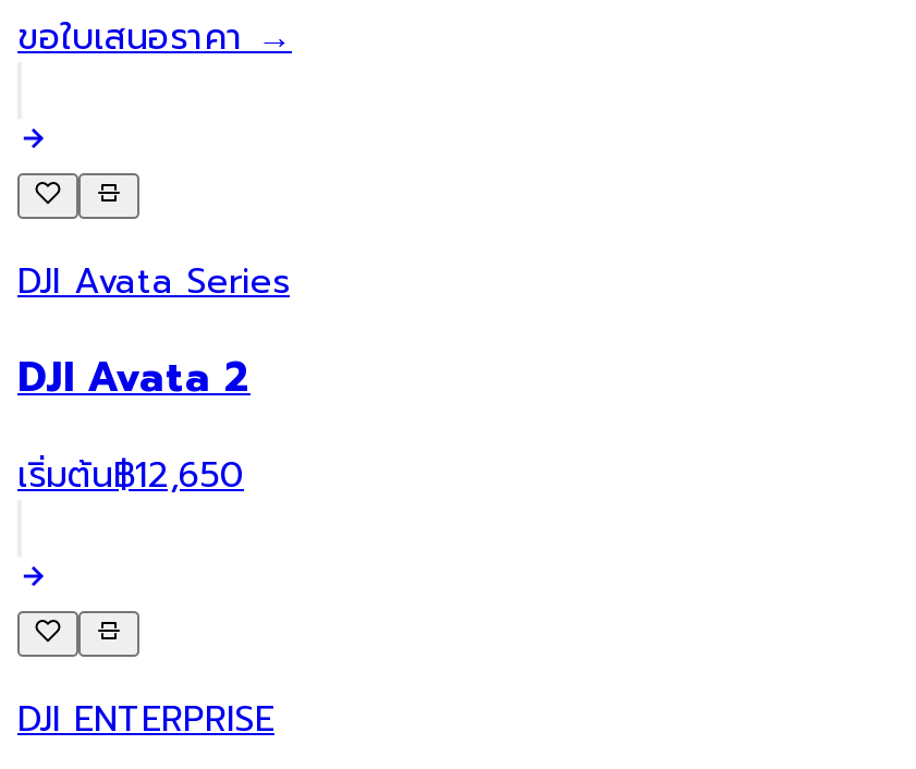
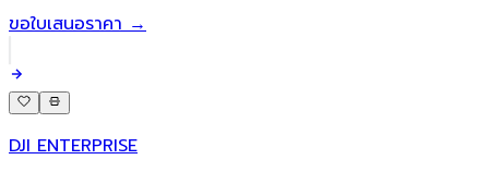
[17,256,290,503] DJI Avata Series | DJI Avata 2 | เริ่มต้น฿12,650 -> none

